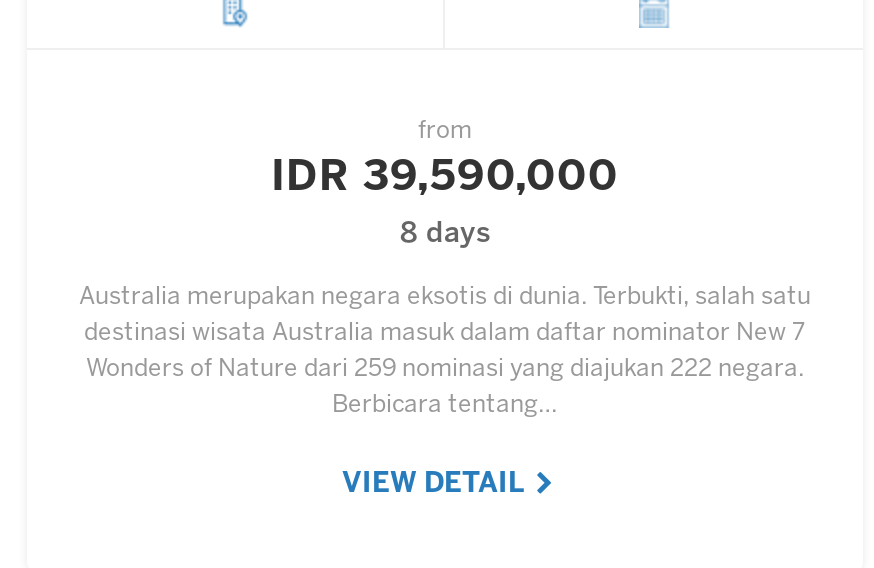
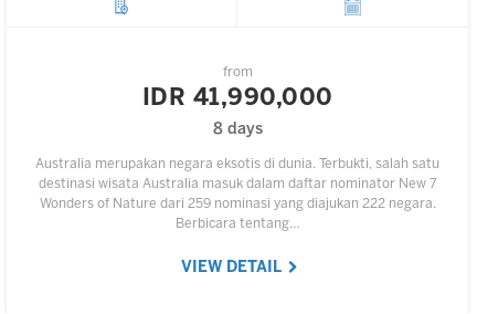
[271,158,619,198] IDR 39,590,000 -> [142,87,333,109] IDR 41,990,000

